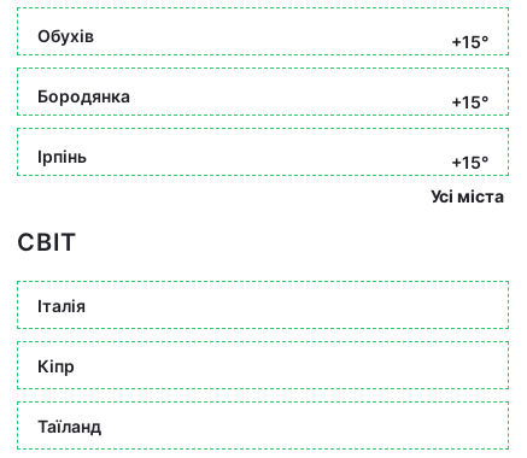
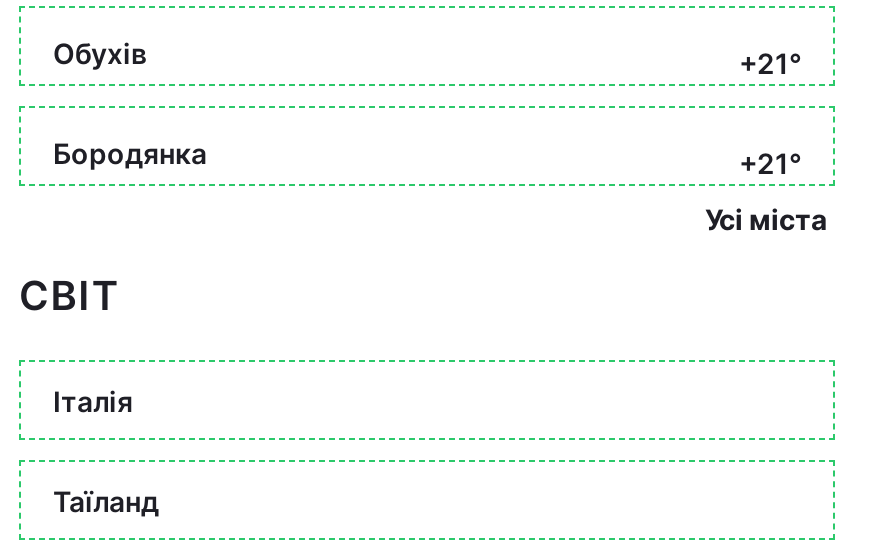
[451,31,488,52] +15° -> [739,46,801,80] +21°
[37,92,488,172] +15° | Ірпінь | +15° -> [739,146,801,180] +21°
[37,355,75,375] Кіпр -> none

